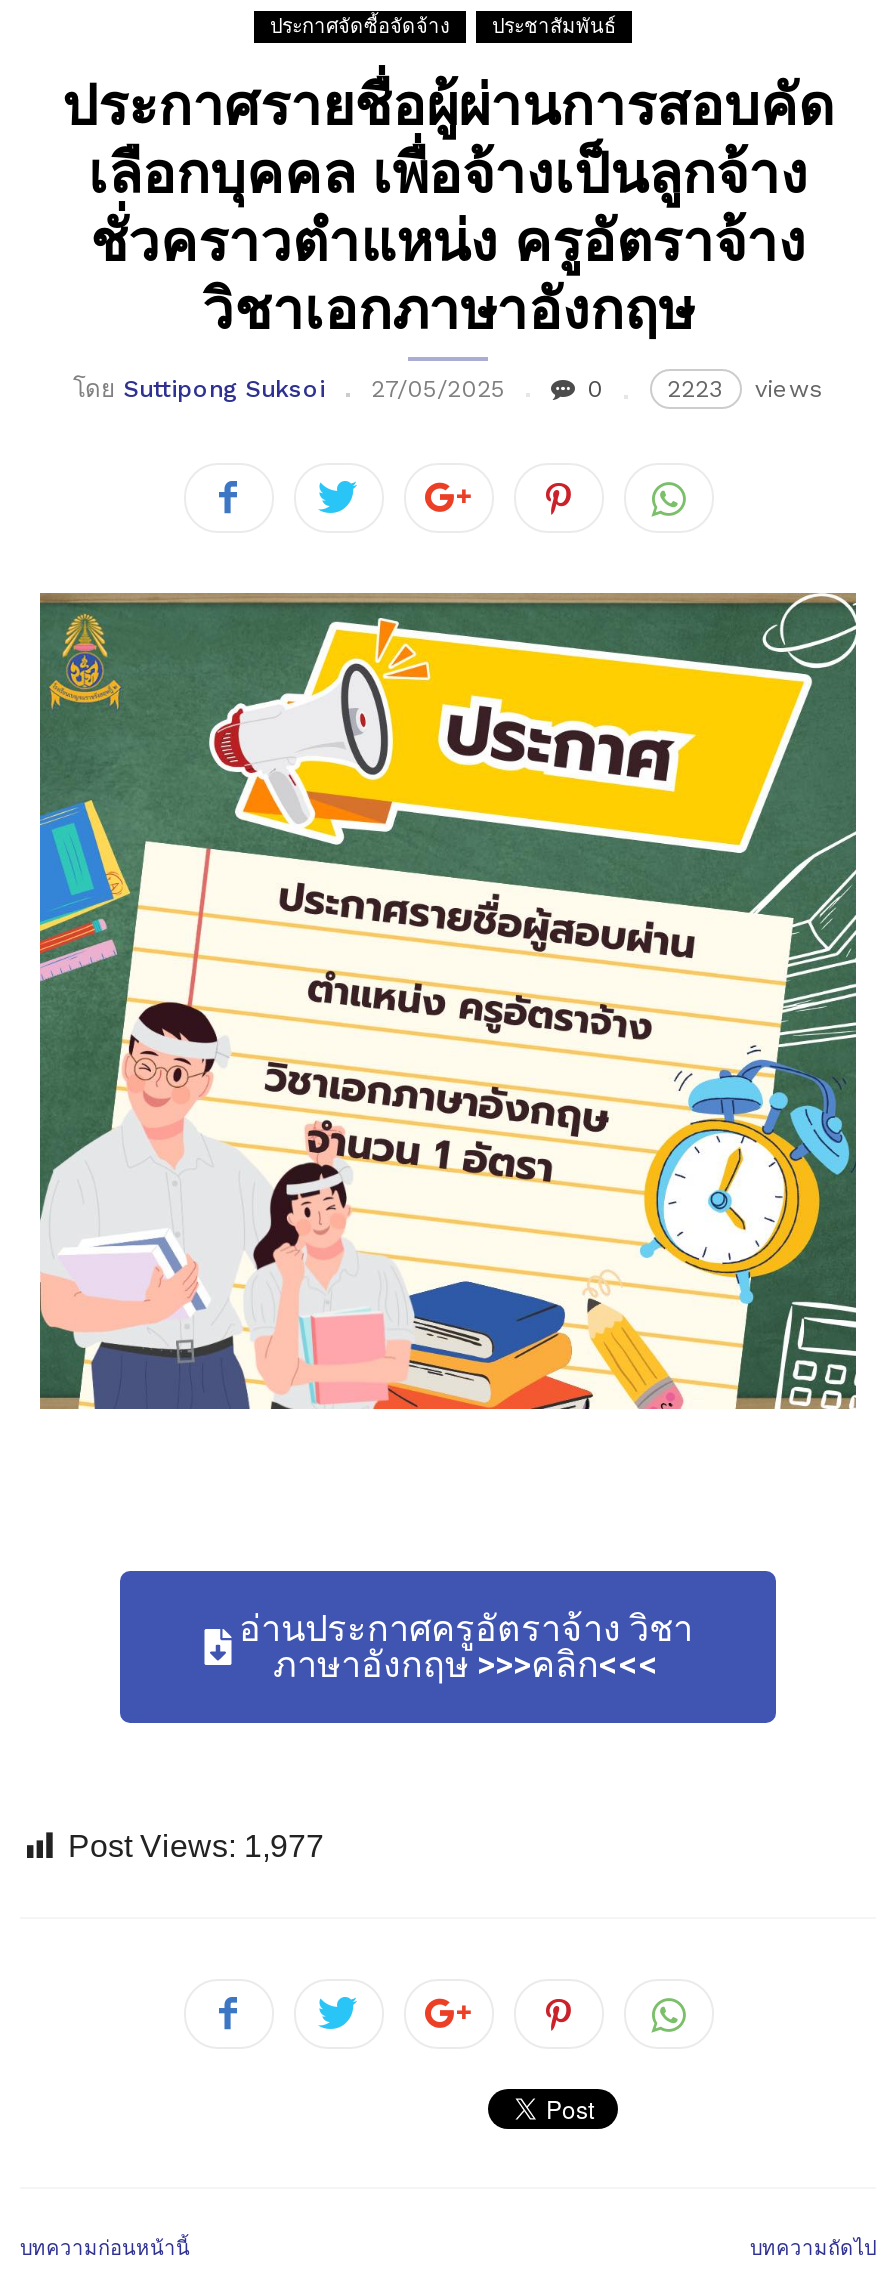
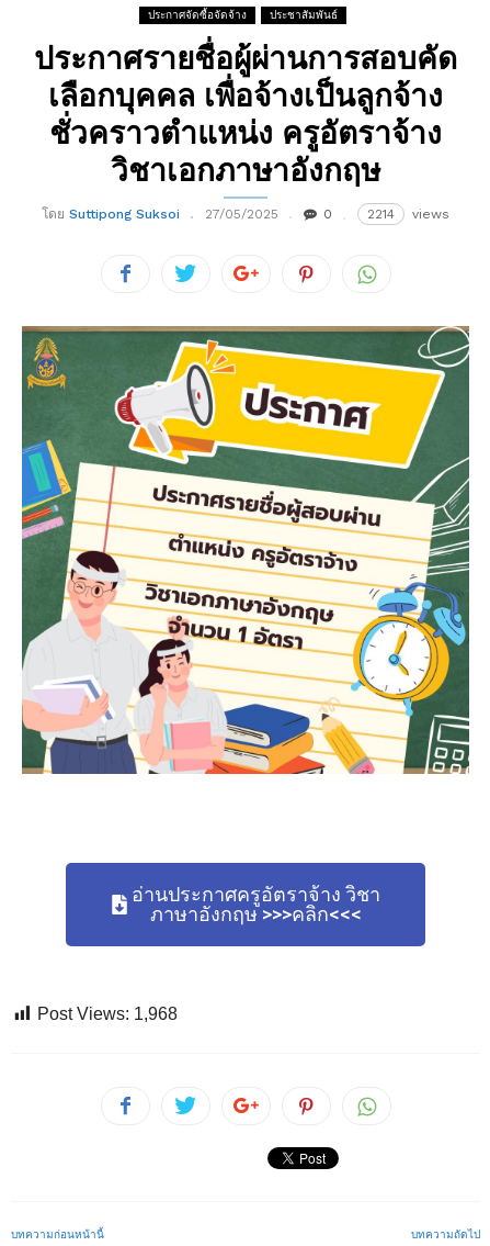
[667,375,823,403] 2223 views -> [367,206,449,222] 2214 views
[68,1829,324,1863] Post Views: 1,977 -> [37,1004,178,1023] Post Views: 1,968

